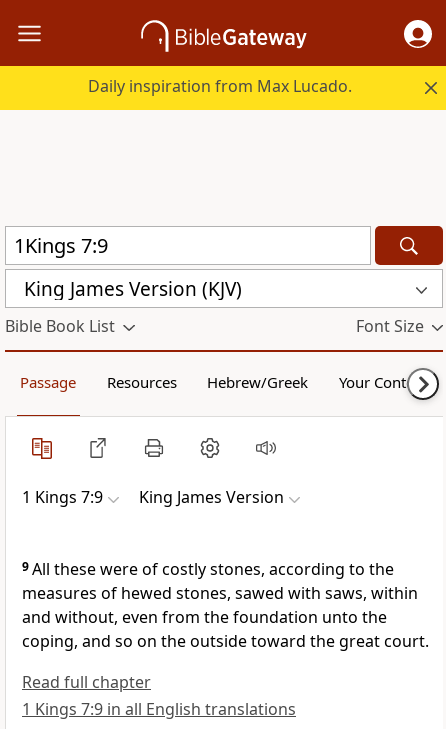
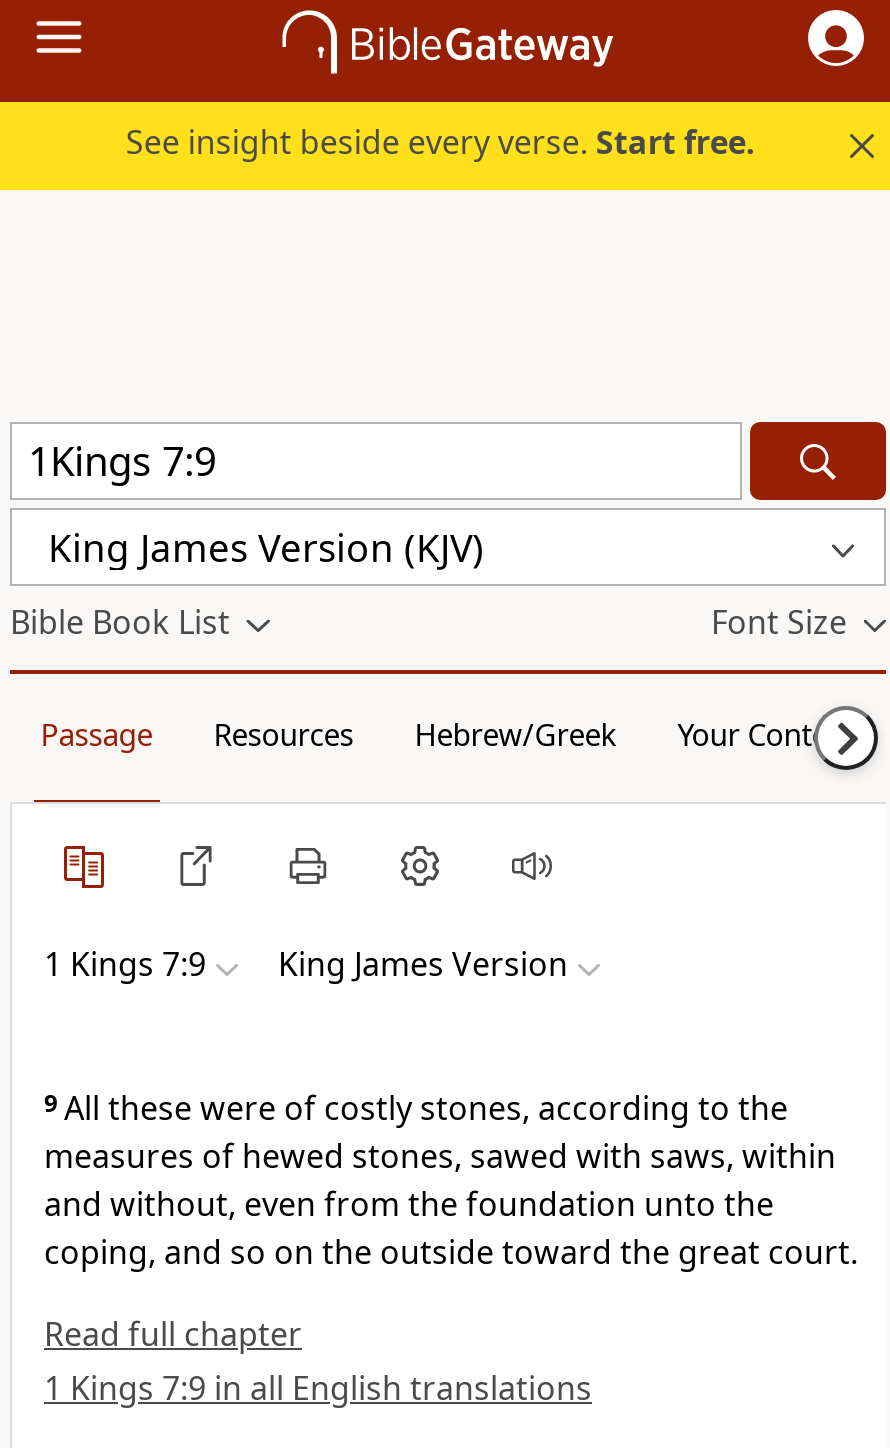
[88,75,352,97] Daily inspiration from Max Lucado. -> [126,120,756,164] See insight beside every verse. Start free.

